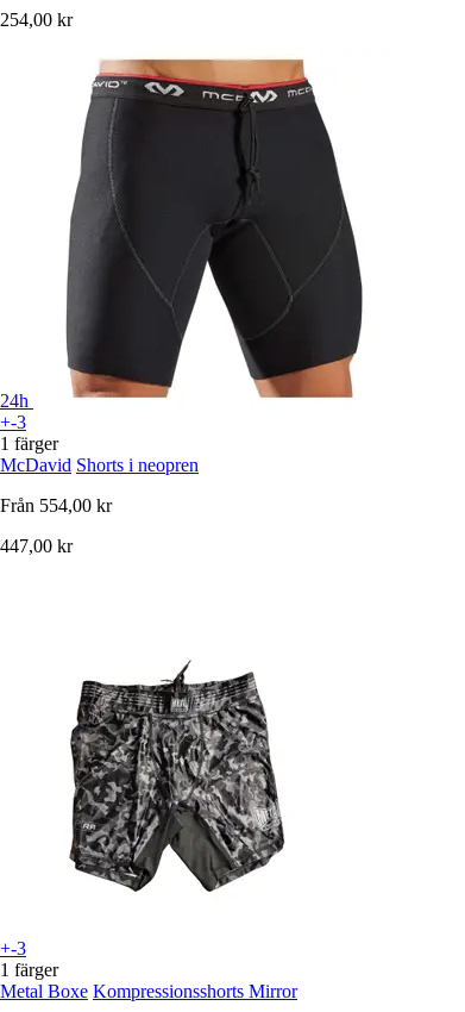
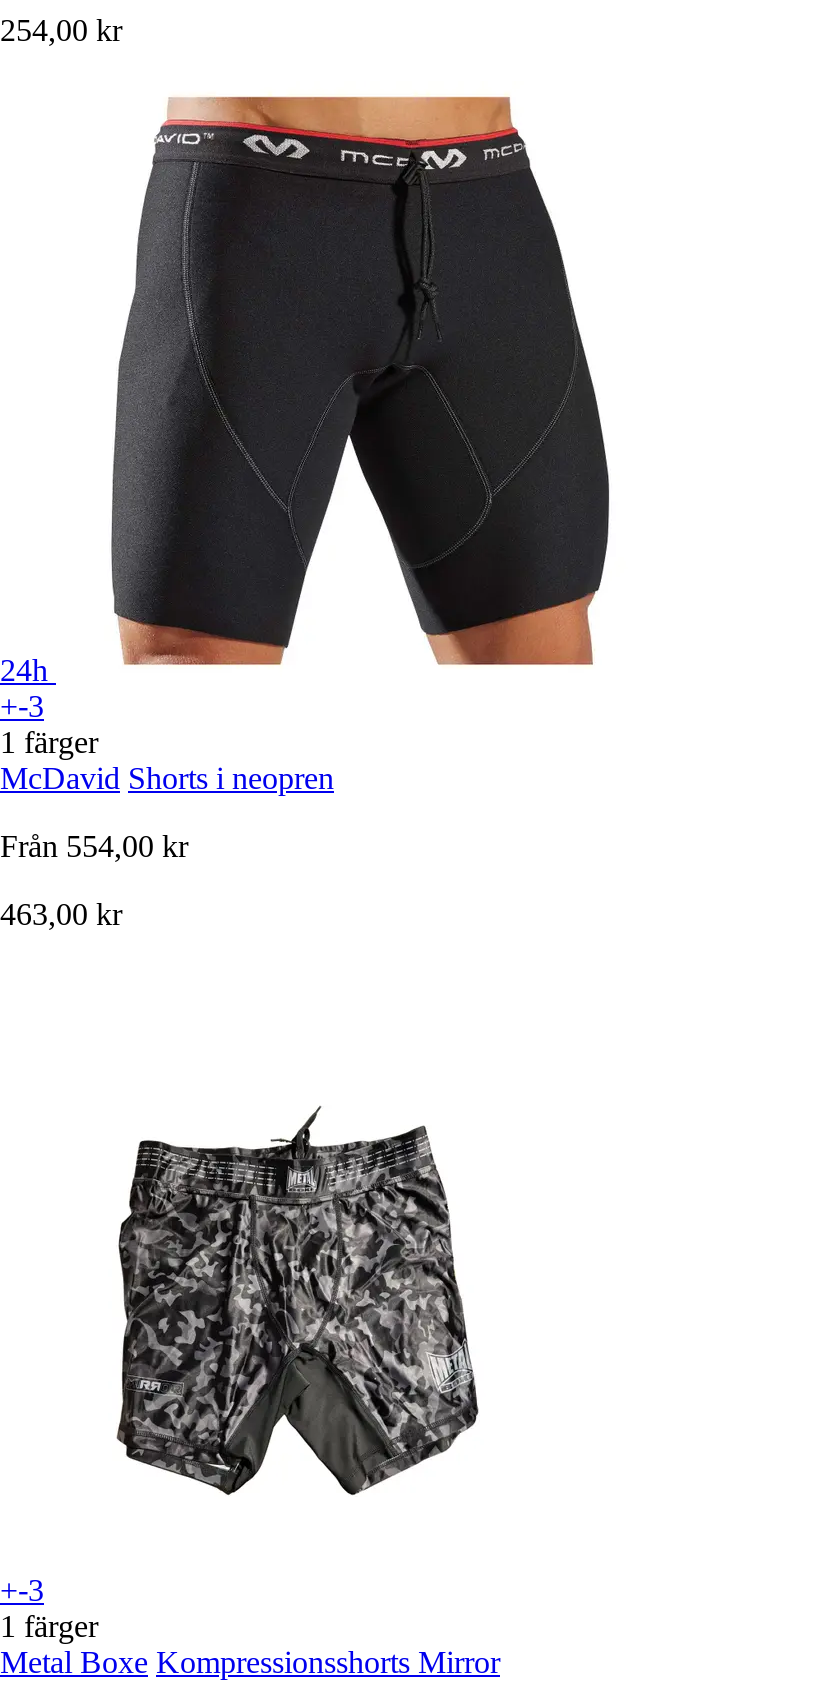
[0,536,73,556] 447,00 kr -> [0,897,122,931] 463,00 kr

